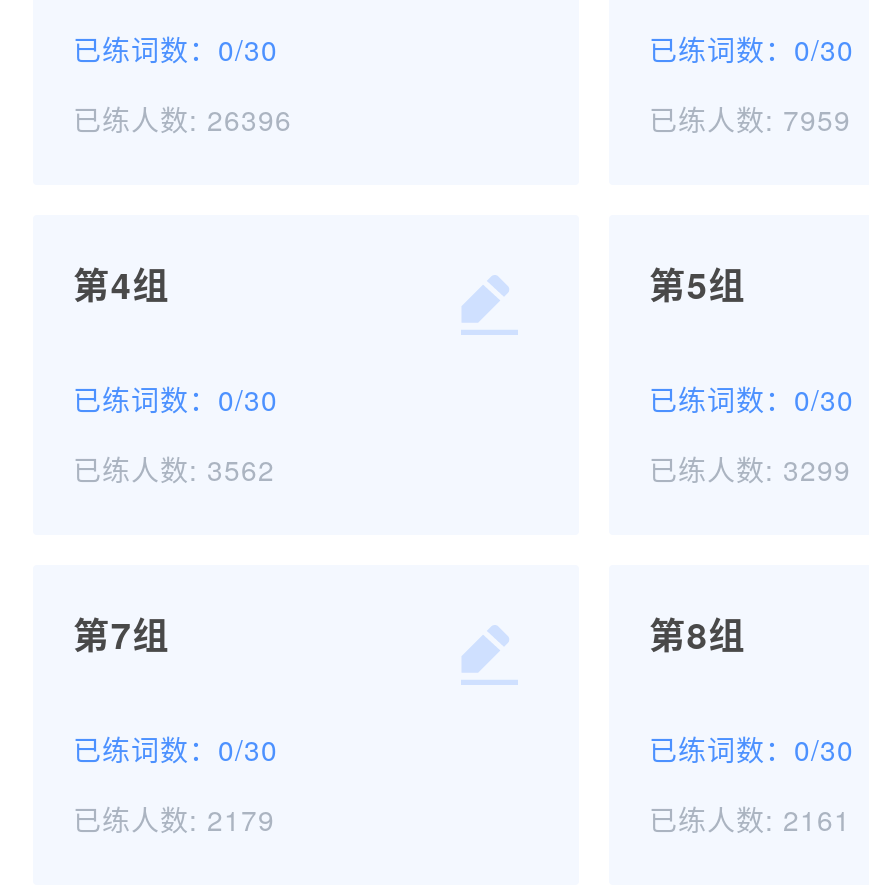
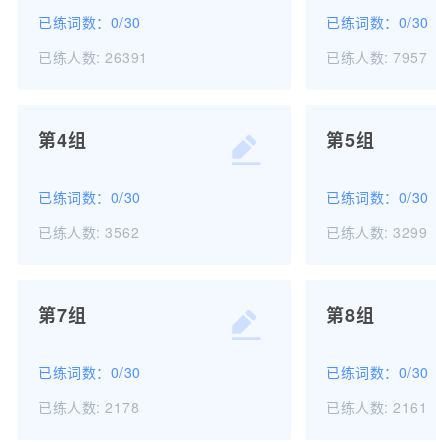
[73,99,292,139] 已练人数: 26396 -> [38,47,147,67] 已练人数: 26391
[649,99,851,139] 已练人数: 7959 -> [326,47,427,67] 已练人数: 7957
[73,799,275,839] 已练人数: 2179 -> [38,397,139,417] 已练人数: 2178

